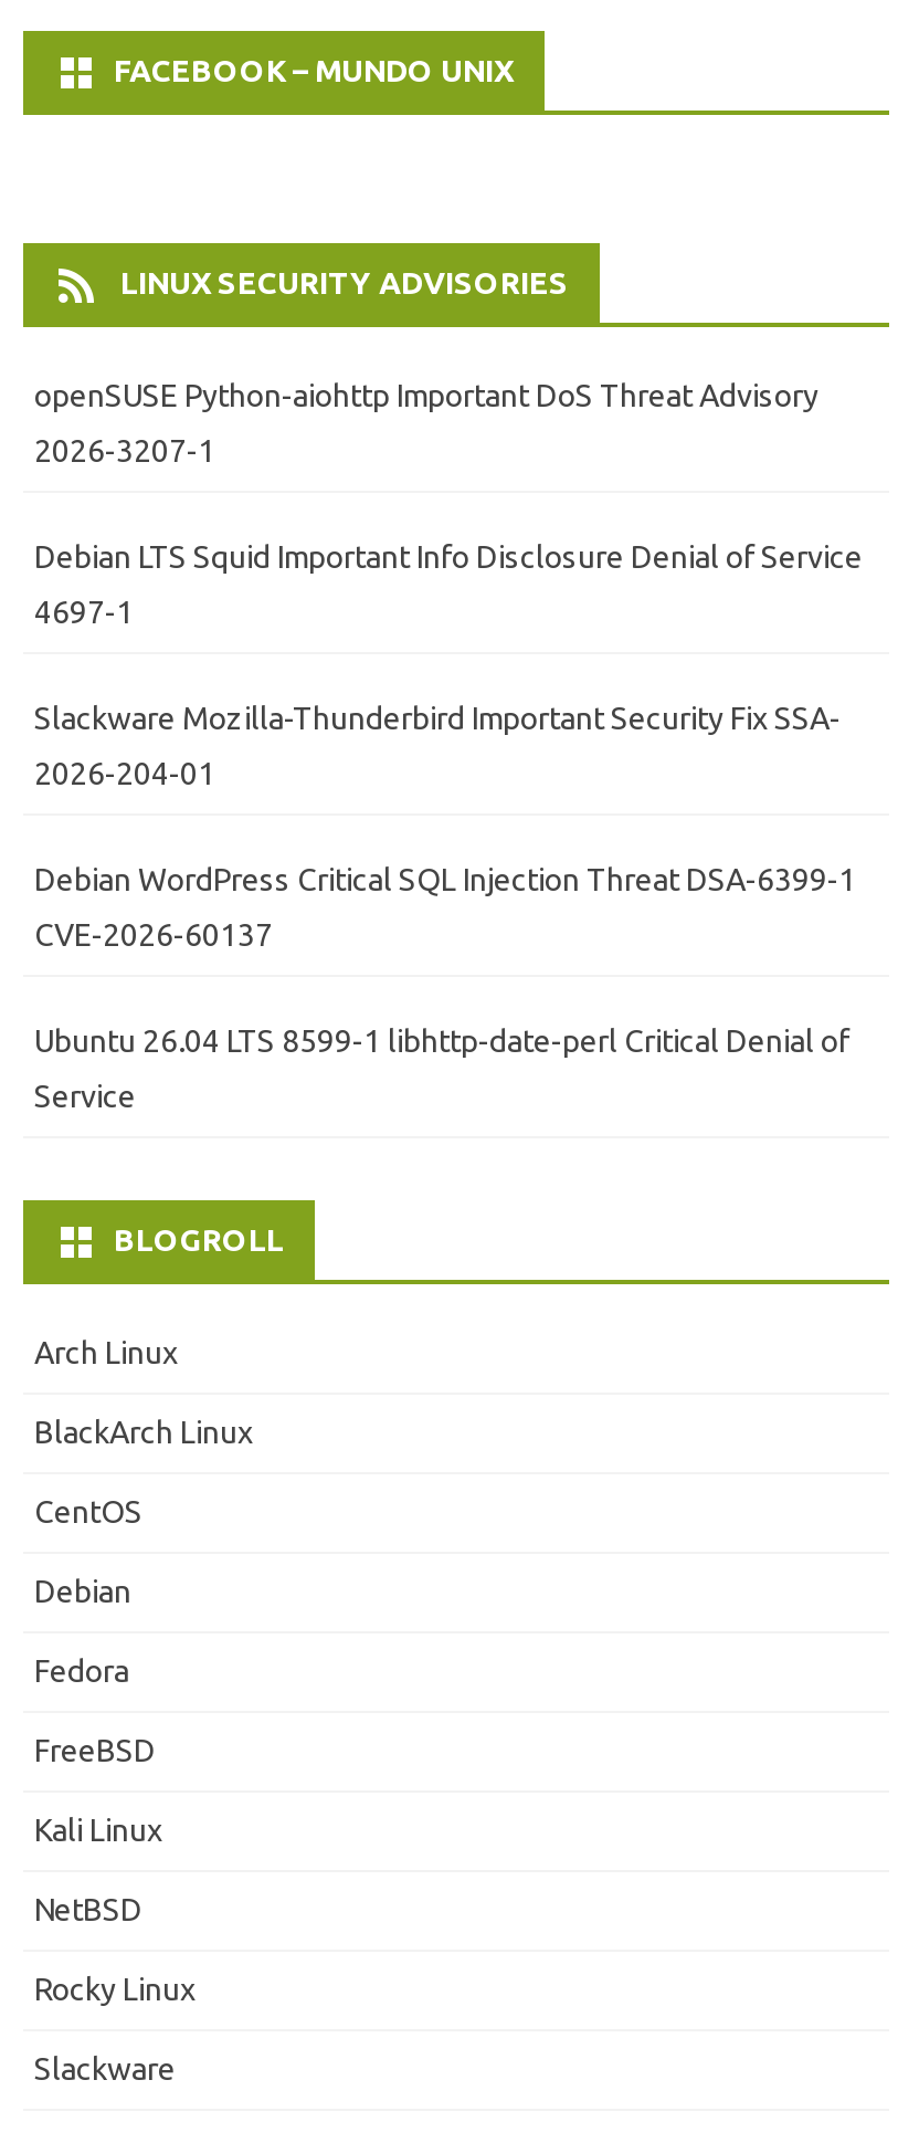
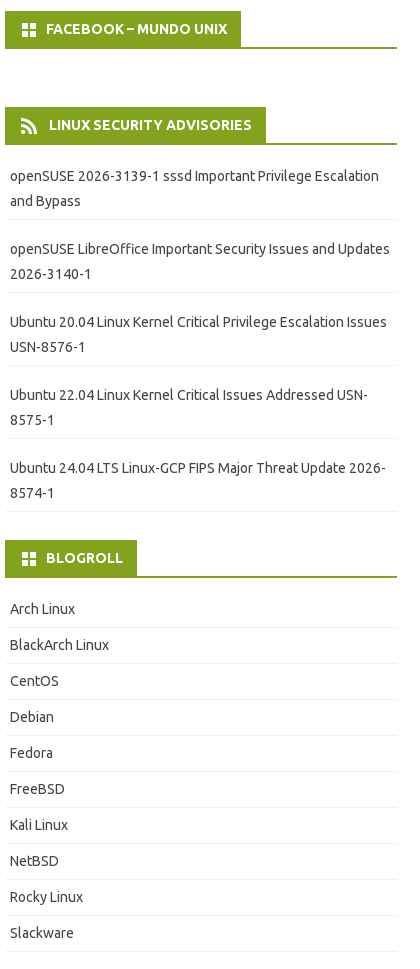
[34,378,818,413] openSUSE Python-aiohttp Important DoS Threat Advisory -> [10,168,379,184] openSUSE 2026-3139-1 sssd Important Privilege Escalation
[34,433,215,469] 2026-3207-1 -> [10,193,81,209] and Bypass
[34,539,863,575] Debian LTS Squid Important Info Disclosure Denial of Service -> [10,241,390,257] openSUSE LibreOffice Important Security Issues and Updates
[34,595,134,630] 4697-1 -> [10,266,92,282] 2026-3140-1
[34,701,841,736] Slackware Mozilla-Thunderbird Important Security Fix SSA- -> [10,314,387,330] Ubuntu 20.04 Linux Kernel Critical Privilege Escalation Issues
[34,756,215,791] 2026-204-01 -> [10,339,86,355] USN-8576-1
[34,862,856,897] Debian WordPress Critical SQL Injection Threat DSA-6399-1 -> [10,387,368,403] Ubuntu 22.04 Linux Kernel Critical Issues Addressed USN-
[34,917,273,953] CVE-2026-60137 -> [10,412,55,428] 8575-1
[34,1023,849,1059] Ubuntu 26.04 LTS 8599-1 libhttp-date-perl Critical Denial of -> [10,460,386,476] Ubuntu 24.04 LTS Linux-GCP FIPS Major Threat Update 2026-
[34,1079,136,1114] Service -> [10,485,55,501] 8574-1

